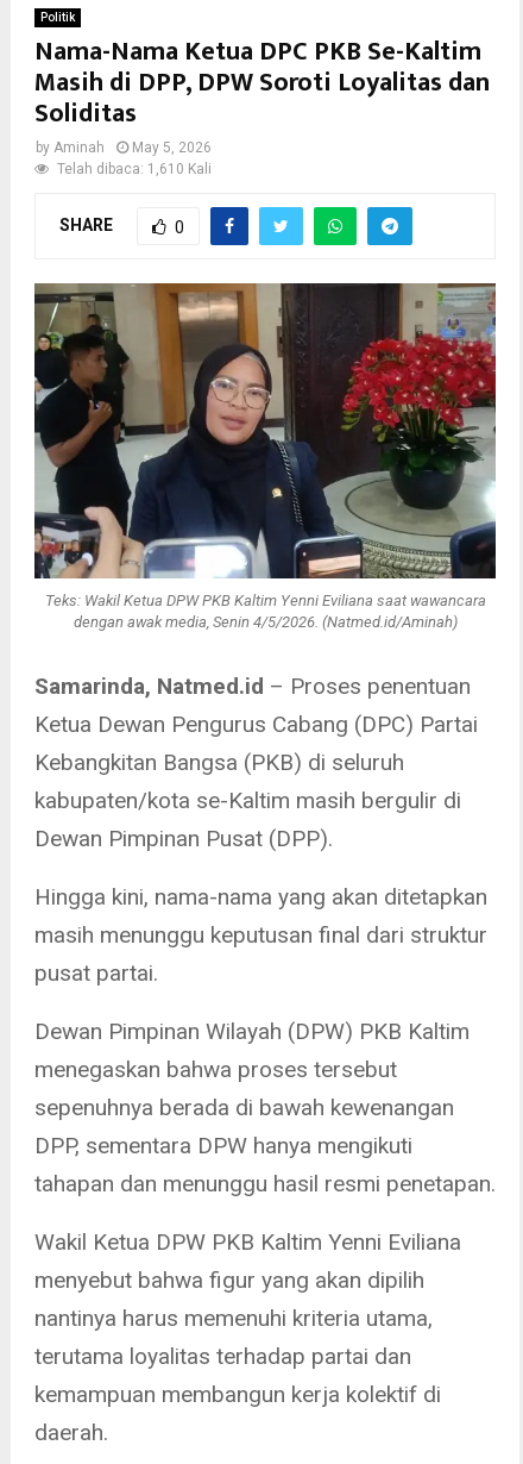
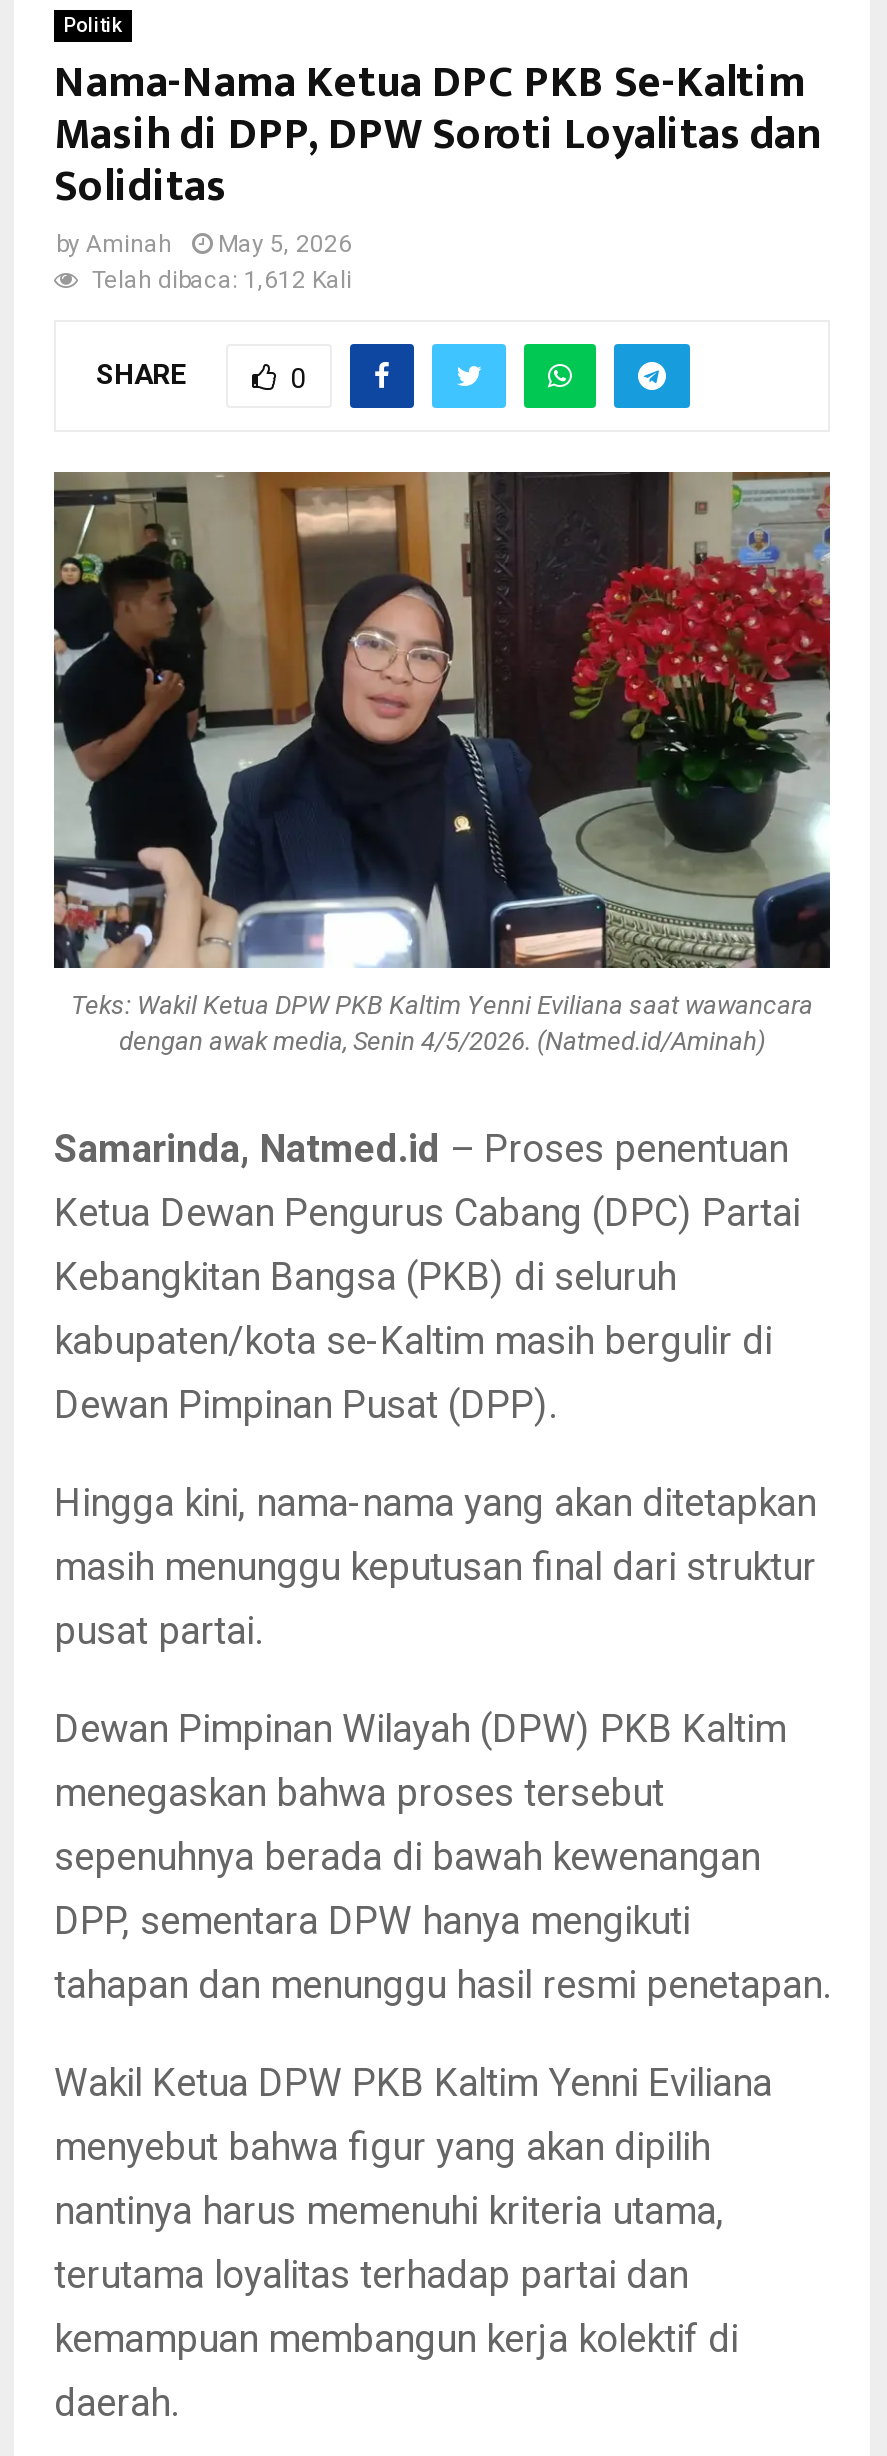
[53,161,212,177] Telah dibaca: 1,610 Kali -> [86,266,352,294] Telah dibaca: 1,612 Kali

